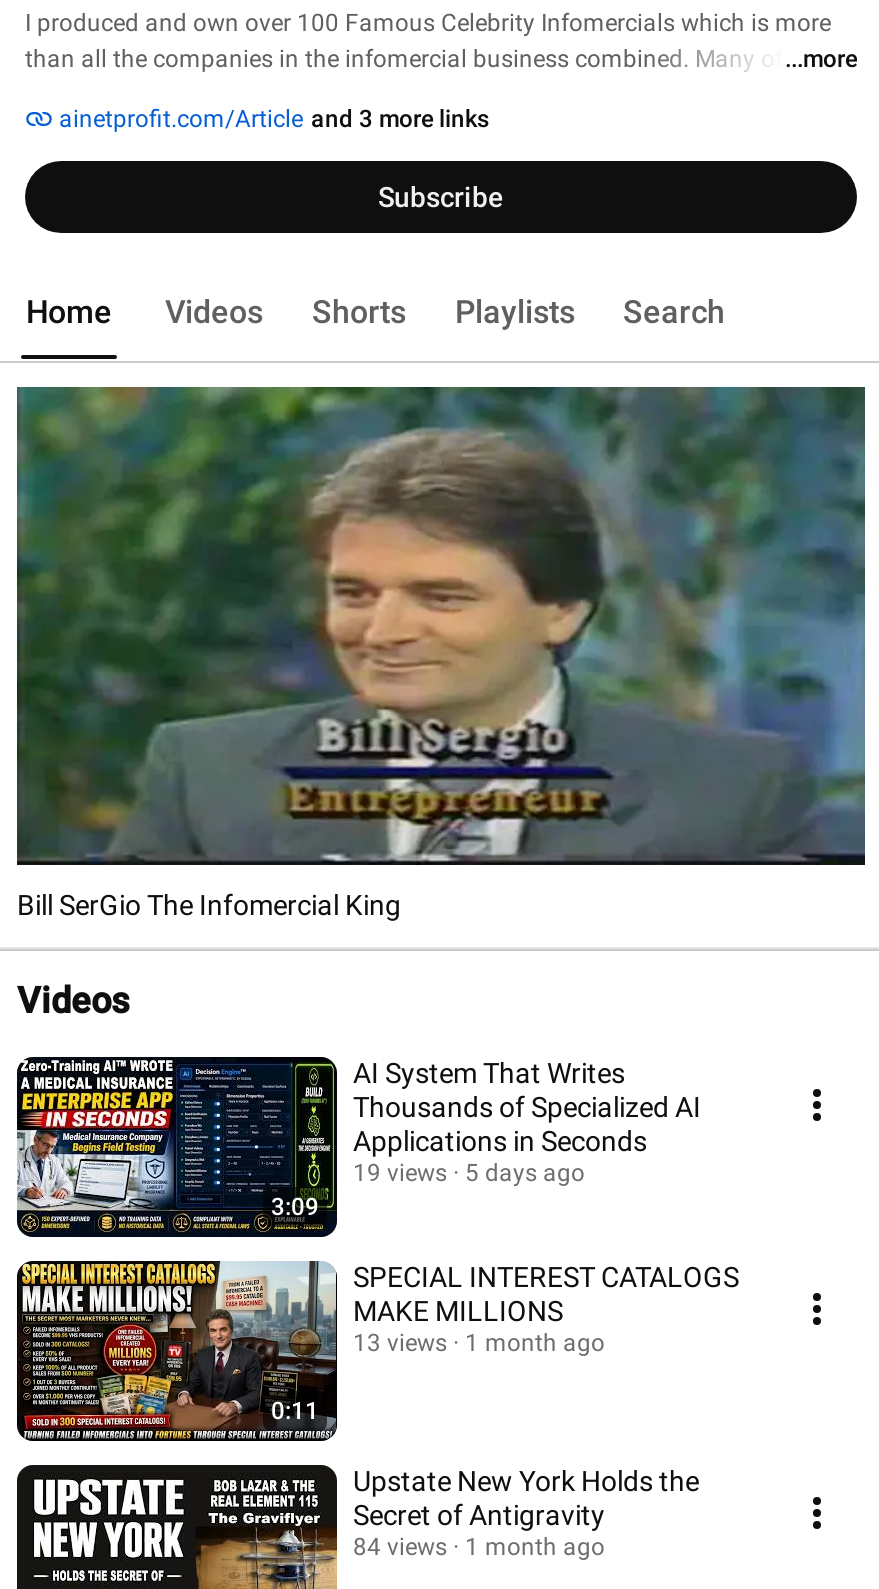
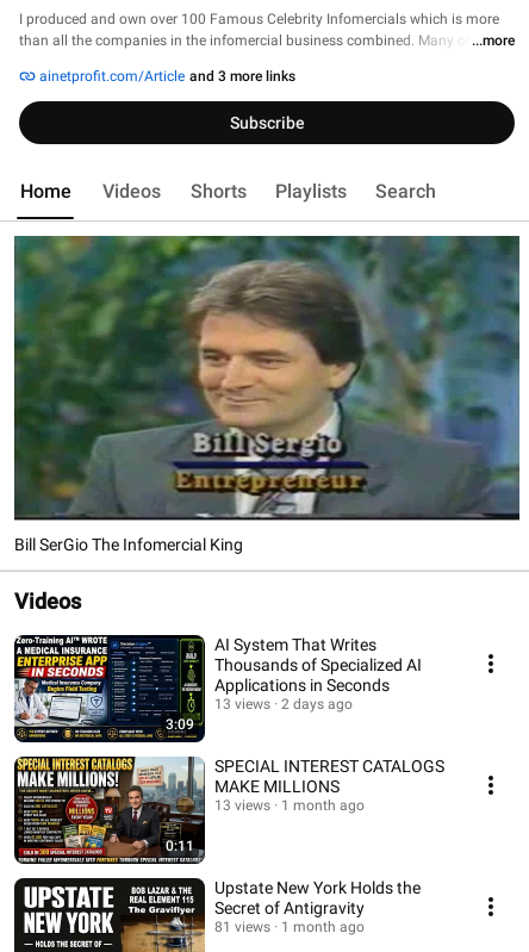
[353,1158,447,1186] 19 views -> [214,695,270,712] 13 views
[465,1158,585,1186] 5 days ago -> [281,695,353,712] 2 days ago
[353,1532,605,1560] 84 views 1 month ago -> [214,918,365,935] 81 views 1 month ago

